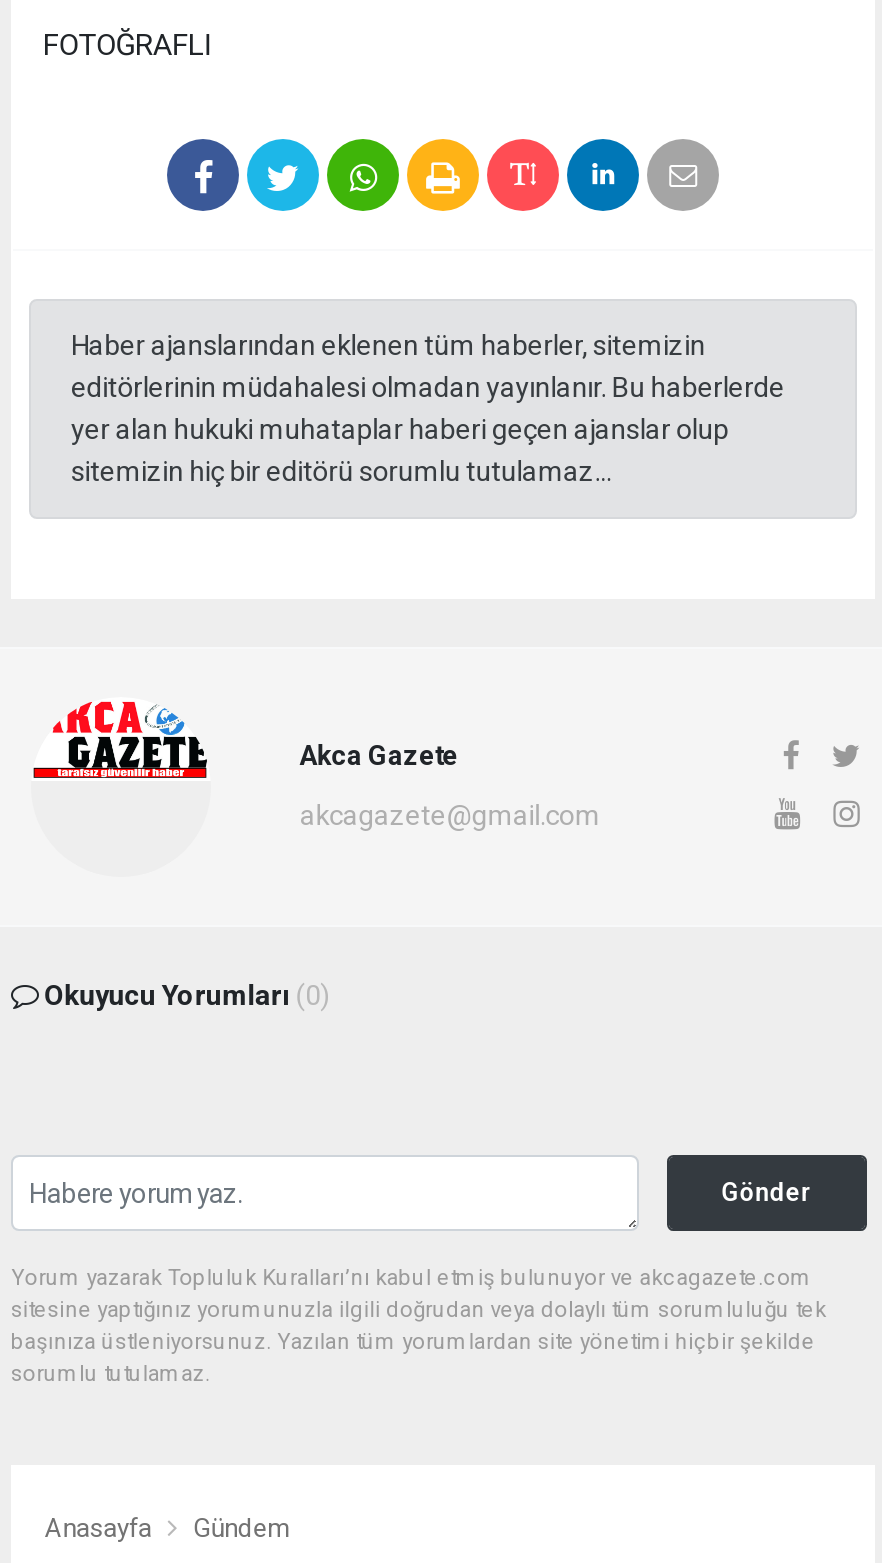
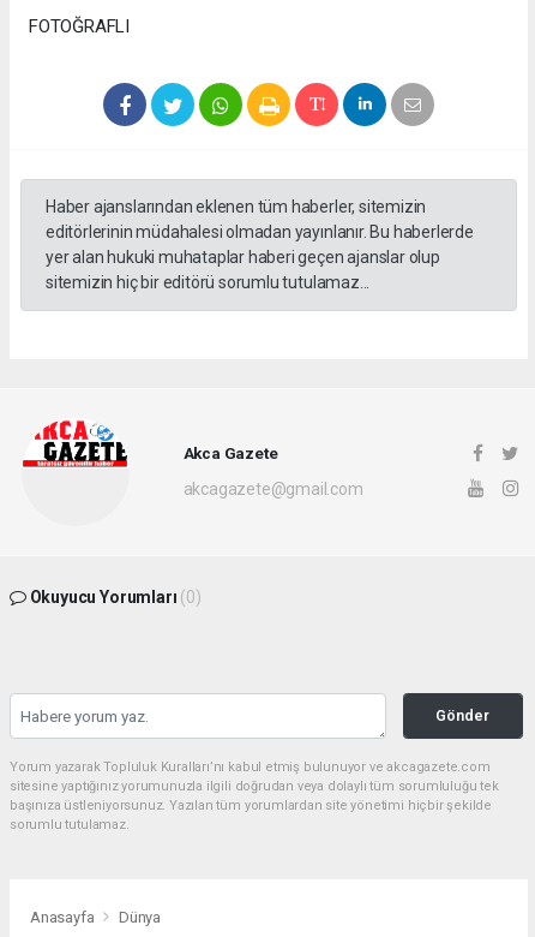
[193,1512,289,1542] Gündem -> [119,908,161,926] Dünya

